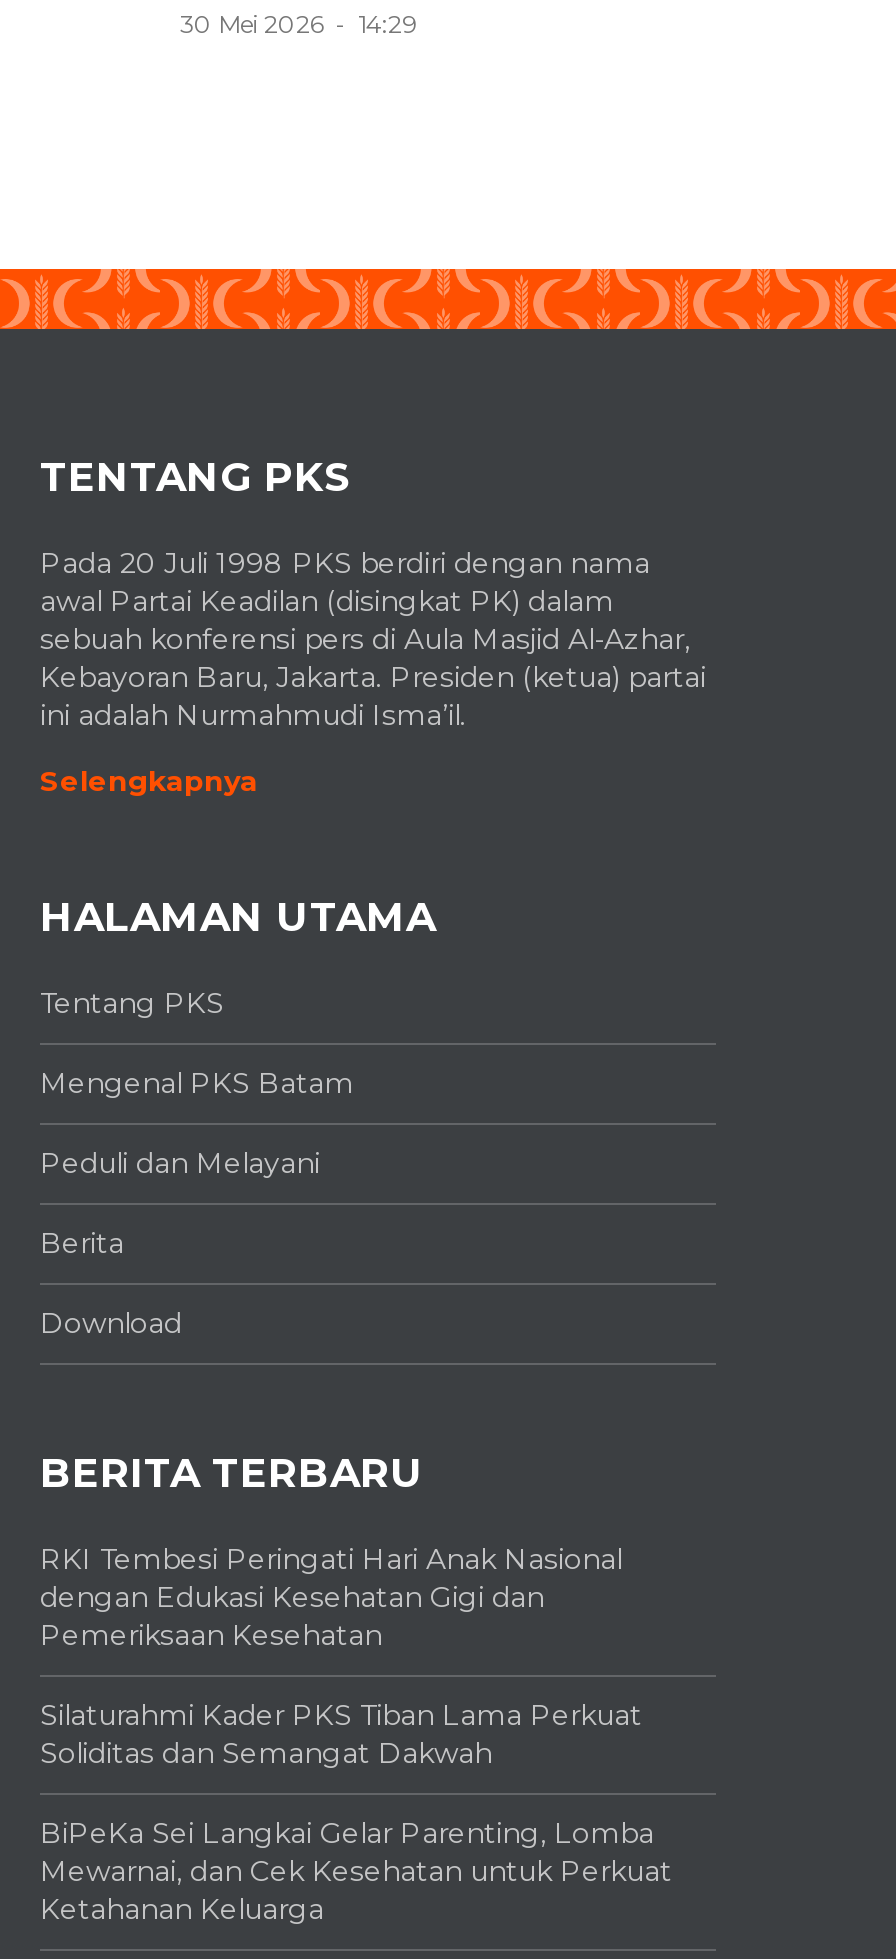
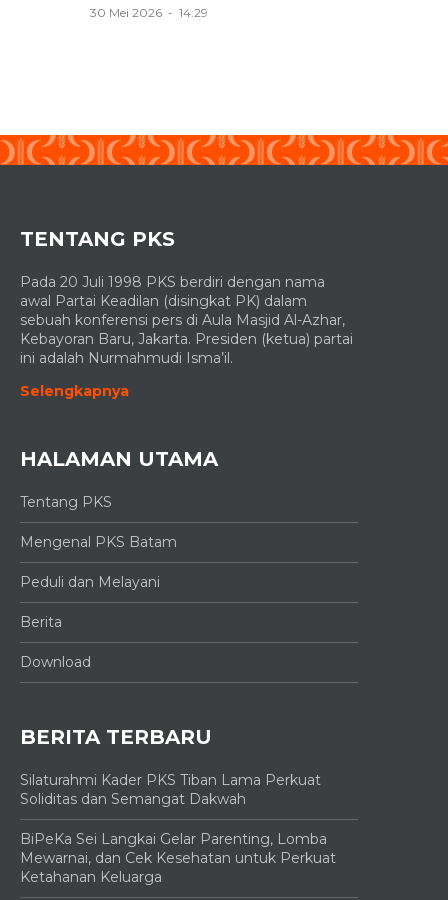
[40,1541,622,1653] RKI Tembesi Peringati Hari Anak Nasional | dengan Edukasi Kesehatan Gigi dan | Pemeriksaan Kesehatan -> none

